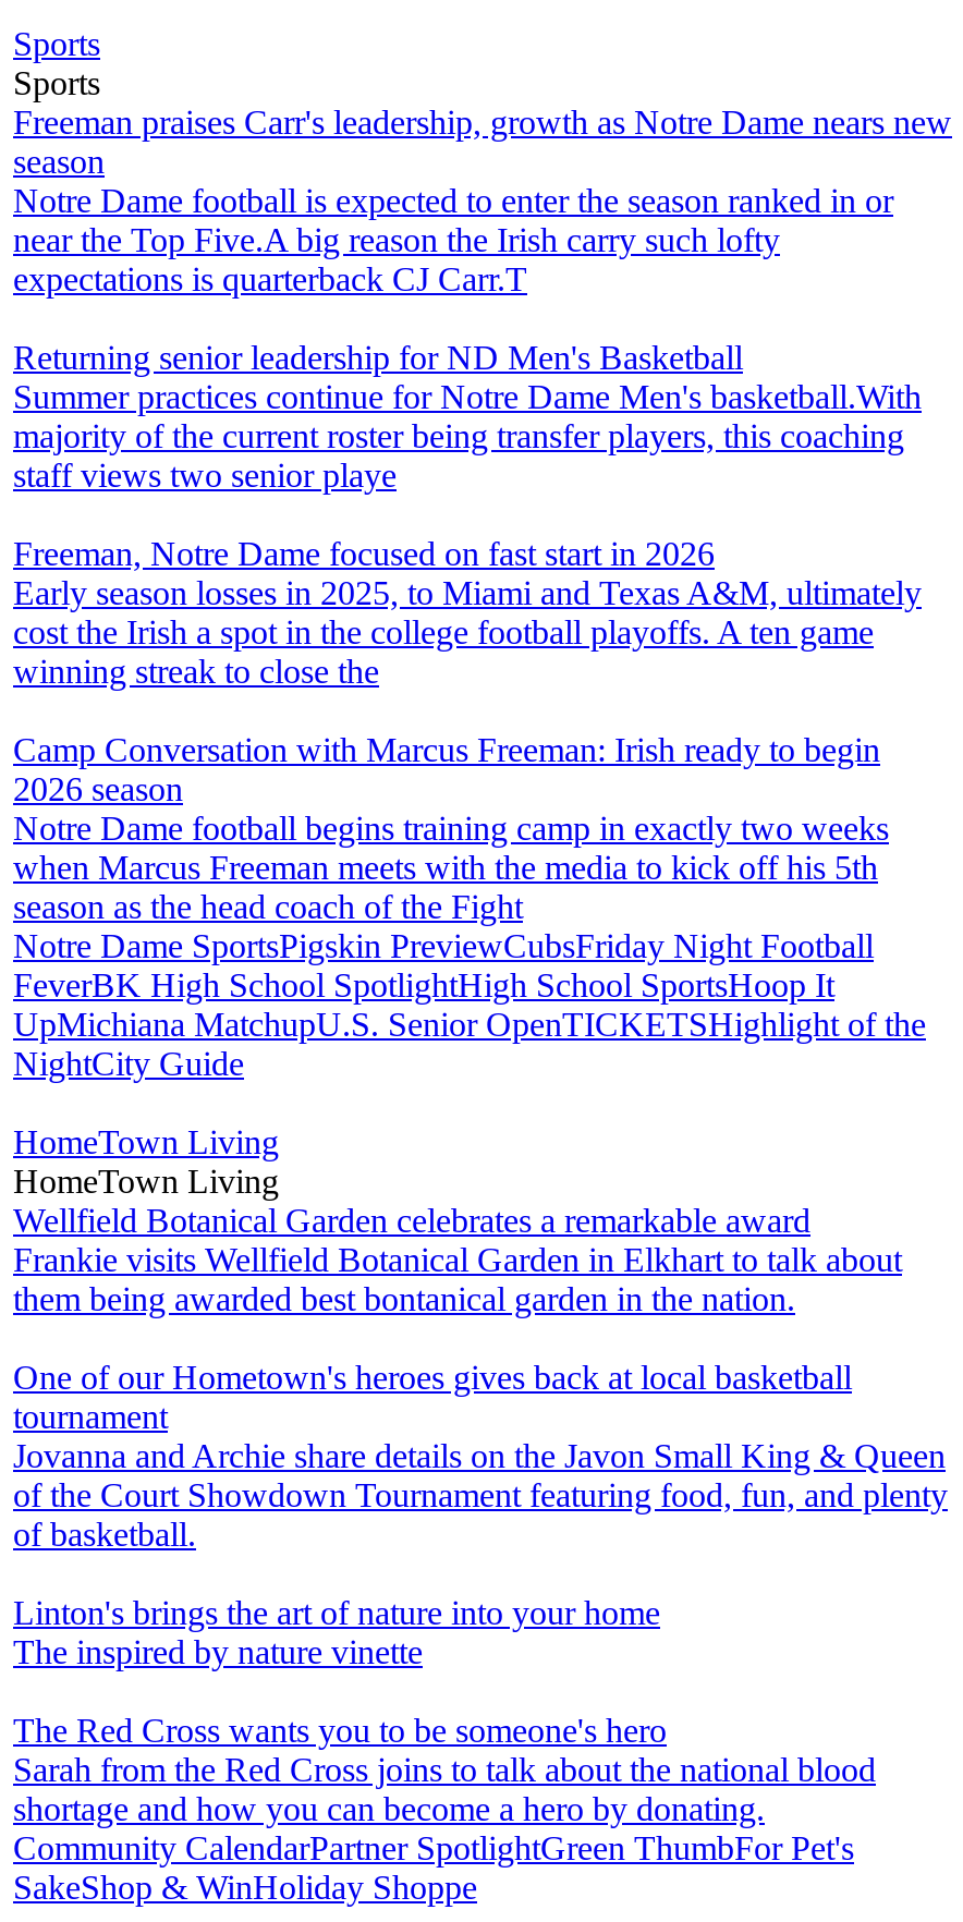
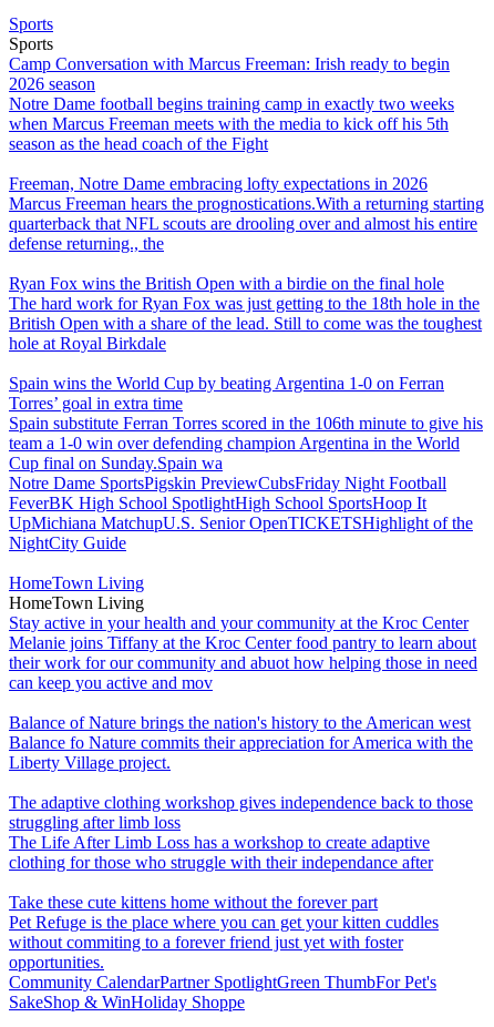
[13,104,952,690] Freeman praises Carr's leadership, growth as Notre Dame nears new | season | Notre Dame football is expected to enter the season ranked in or | near the Top Five.A big reason the Irish carry such lofty | expectations is quarterback CJ Carr.T | Returning senior leadership for ND Men's Basketball | Summer practices continue for Notre Dame Men's basketball.With | majority of the current roster being transfer players, this coaching | staff views two senior playe | Freeman, Notre Dame focused on fast start in 2026 | Early season losses in 2025, to Miami and Texas A&M, ultimately | cost the Irish a spot in the college football playoffs. A ten game | winning streak to close the -> none
moved [13,731,889,925] -> [9,54,454,153]: Camp Conversation with Marcus Freeman: Irish ready to begin | 2026 season | Notre Dame football begins training camp in exactly two weeks | when Marcus Freeman meets with the media to kick off his 5th | season as the head coach of the Fight
none -> [9,174,484,472] Freeman, Notre Dame embracing lofty expectations in 2026 | Marcus Freeman hears the prognostications.With a returning starting | quarterback that NFL scouts are drooling over and almost his entire | defense returning., the | Ryan Fox wins the British Open with a birdie on the final hole | The hard work for Ryan Fox was just getting to the 18th hole in the | British Open with a share of the lead. Still to come was the toughest | hole at Royal Birkdale | Spain wins the World Cup by beating Argentina 1-0 on Ferran | Torres’ goal in extra time | Spain substitute Ferran Torres scored in the 106th minute to give his | team a 1-0 win over defending champion Argentina in the World | Cup final on Sunday.Spain wa
[13,1202,902,1317] Wellfield Botanical Garden celebrates a remarkable award | Frankie visits Wellfield Botanical Garden in Elkhart to talk about | them being awarded best bontanical garden in the nation. -> [9,613,477,692] Stay active in your health and your community at the Kroc Center | Melanie joins Tiffany at the Kroc Center food pantry to learn about | their work for our community and abuot how helping those in need | can keep you active and mov
[13,1359,948,1553] One of our Hometown's heroes gives back at local basketball | tournament | Jovanna and Archie share details on the Javon Small King & Queen | of the Court Showdown Tournament featuring food, fun, and plenty | of basketball. -> [9,713,473,772] Balance of Nature brings the nation's history to the American west | Balance fo Nature commits their appreciation for America with the | Liberty Village project.
[13,1594,660,1670] Linton's brings the art of nature into your home | The inspired by nature vinette -> [9,793,473,872] The adaptive clothing workshop gives independence back to those | struggling after limb loss | The Life After Limb Loss has a workshop to create adaptive | clothing for those who struggle with their independance after
[13,1712,876,1827] The Red Cross wants you to be someone's hero | Sarah from the Red Cross joins to talk about the national blood | shortage and how you can become a hero by donating. -> [9,893,439,972] Take these cute kittens home without the forever part | Pet Refuge is the place where you can get your kitten cuddles | without commiting to a forever friend just yet with foster | opportunities.

